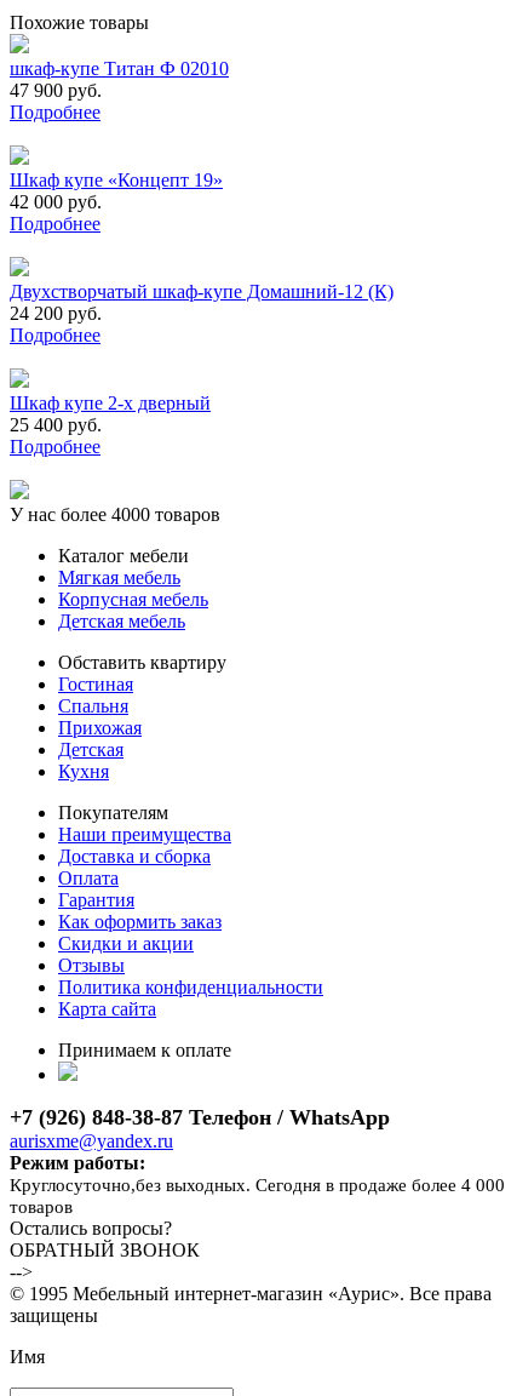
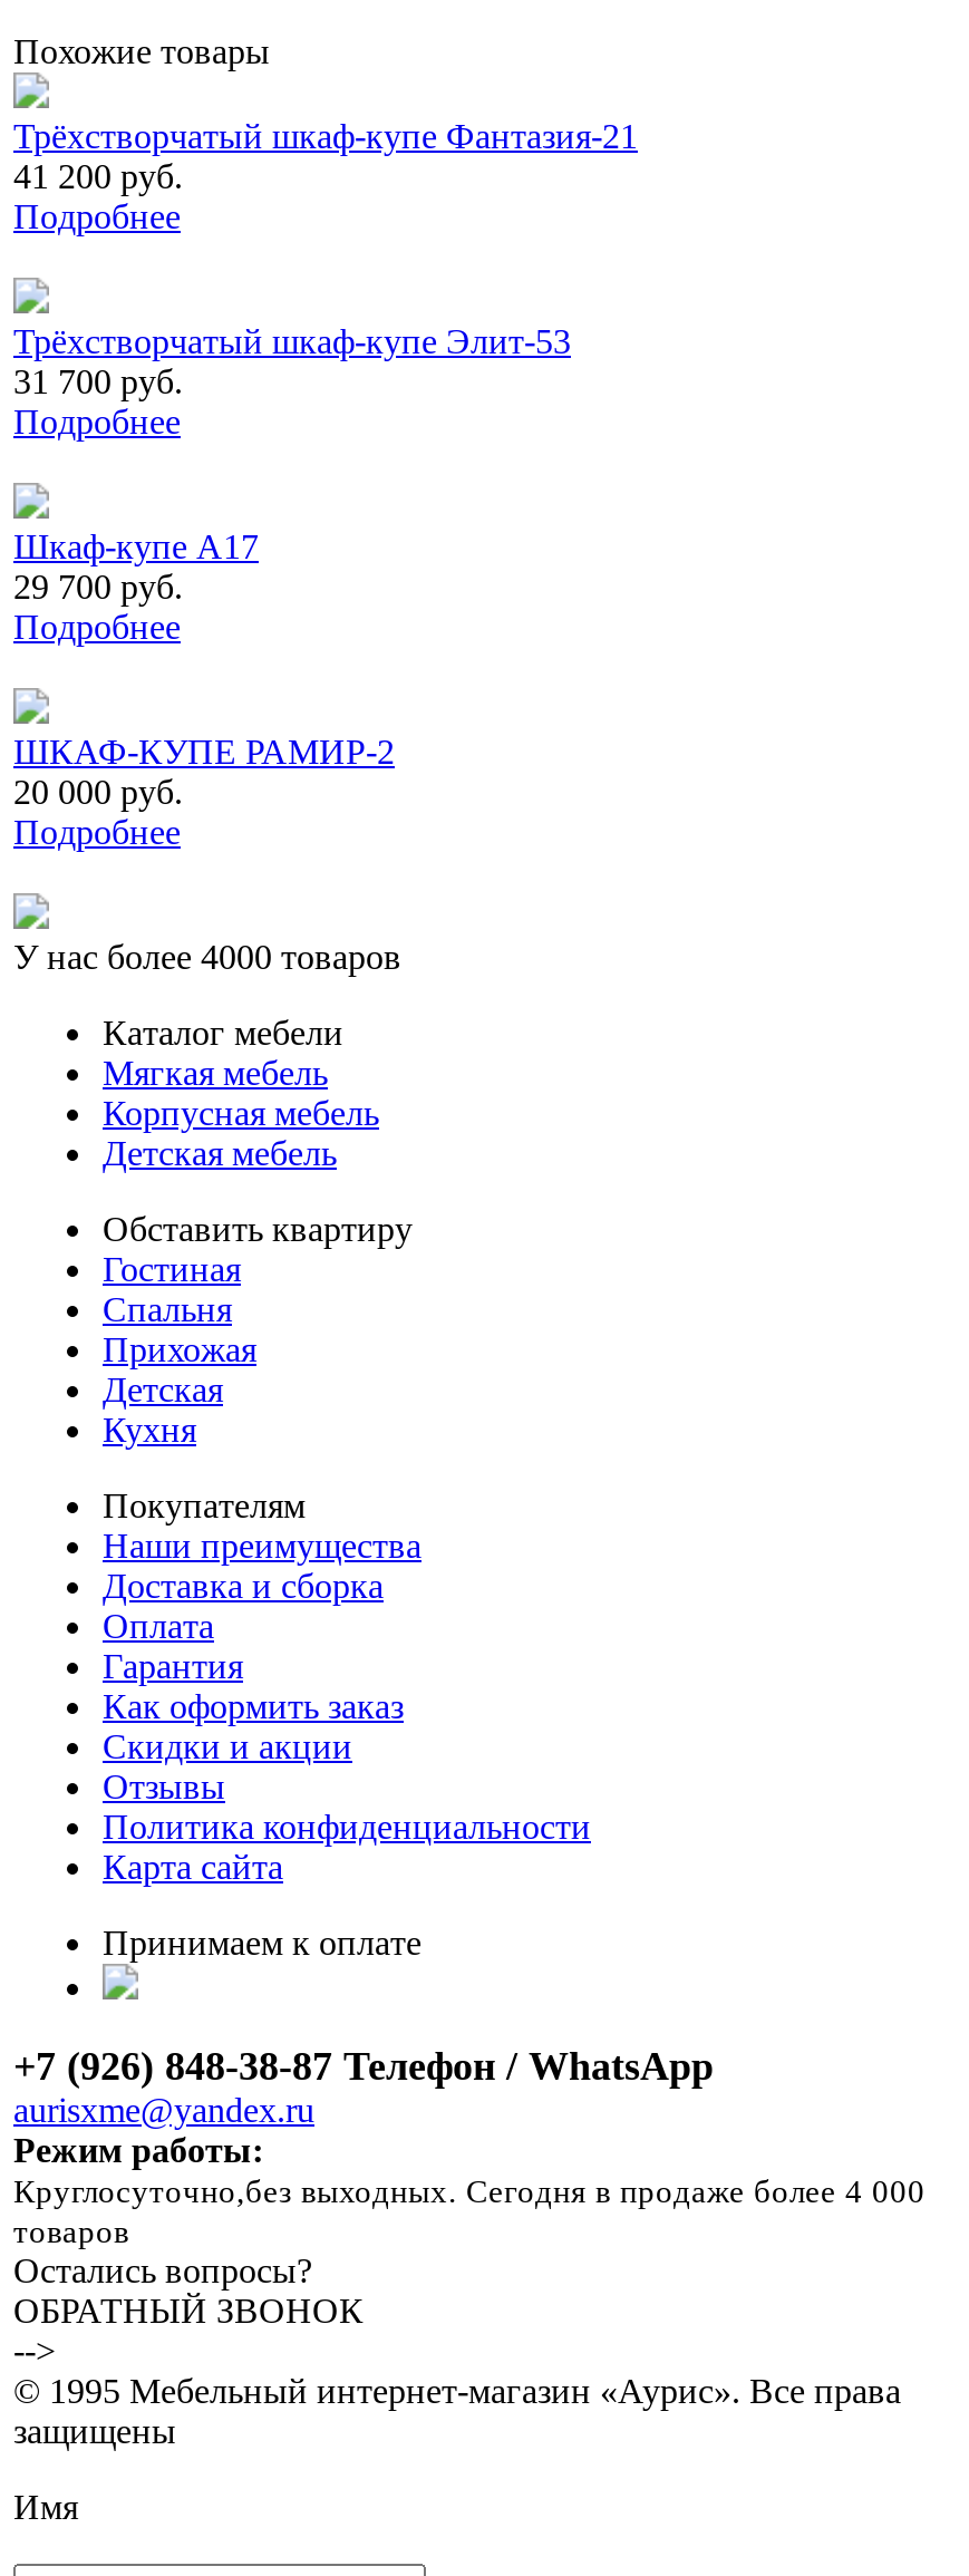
[10,58,229,100] шкаф-купе Титан Ф 02010 | 47 900 руб. -> [13,117,638,195] Трёхстворчатый шкаф-купе Фантазия-21 | 41 200 руб.
[10,169,223,212] Шкаф купе «Концепт 19» | 42 000 руб. -> [13,322,571,400] Трёхстворчатый шкаф-купе Элит-53 | 31 700 руб.
[10,281,394,323] Двухстворчатый шкаф-купе Домашний-12 (К) | 24 200 руб. -> [13,527,259,605] Шкаф-купе А17 | 29 700 руб.
[10,392,211,435] Шкаф купе 2-х дверный | 25 400 руб. -> [13,732,395,810] ШКАФ-КУПЕ РАМИР-2 | 20 000 руб.

